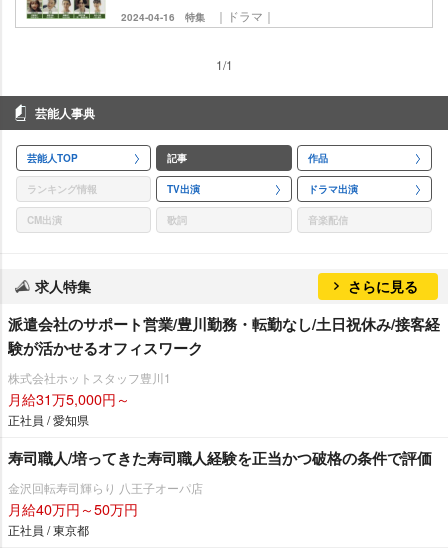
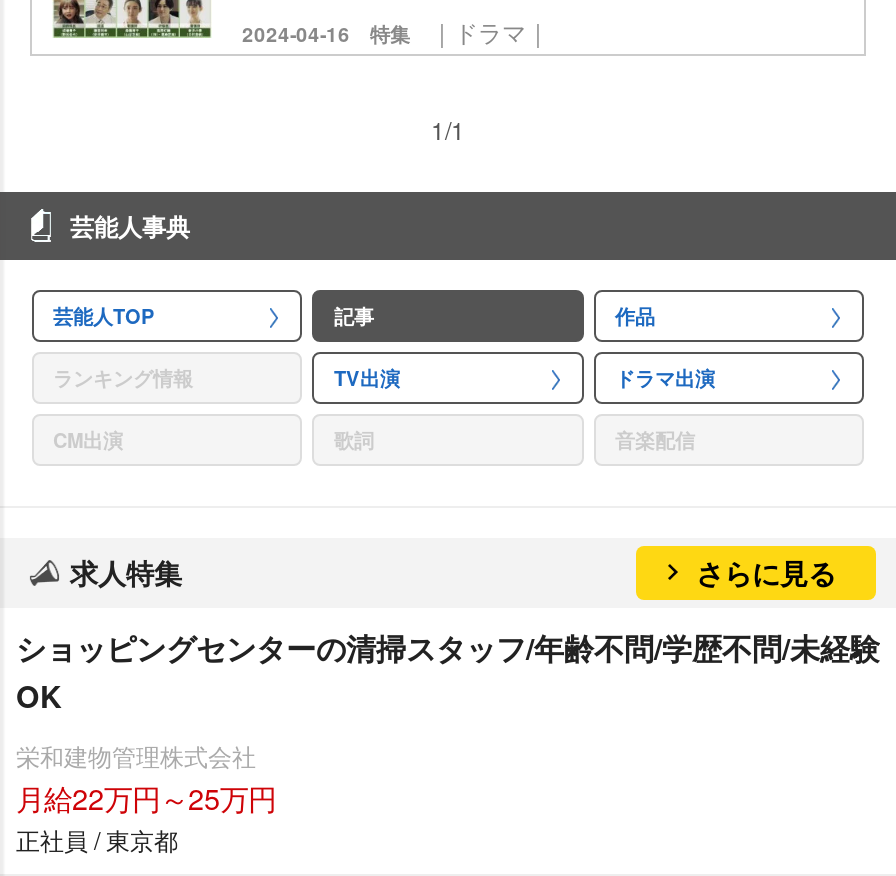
[8,313,440,519] 派遣会社のサポート営業/豊川勤務・転勤なし/土日祝休み/接客経 | 験が活かせるオフィスワーク | 株式会社ホットスタッフ豊川1 | 月給31万5,000円～ | 正社員 / 愛知県 | 寿司職人/培ってきた寿司職人経験を正当かつ破格の条件で評価 | 金沢回転寿司輝らり 八王子オーパ店 | 月給40万円～50万円 -> [16,626,880,818] ショッピングセンターの清掃スタッフ/年齢不問/学歴不問/未経験 | OK | 栄和建物管理株式会社 | 月給22万円～25万円

